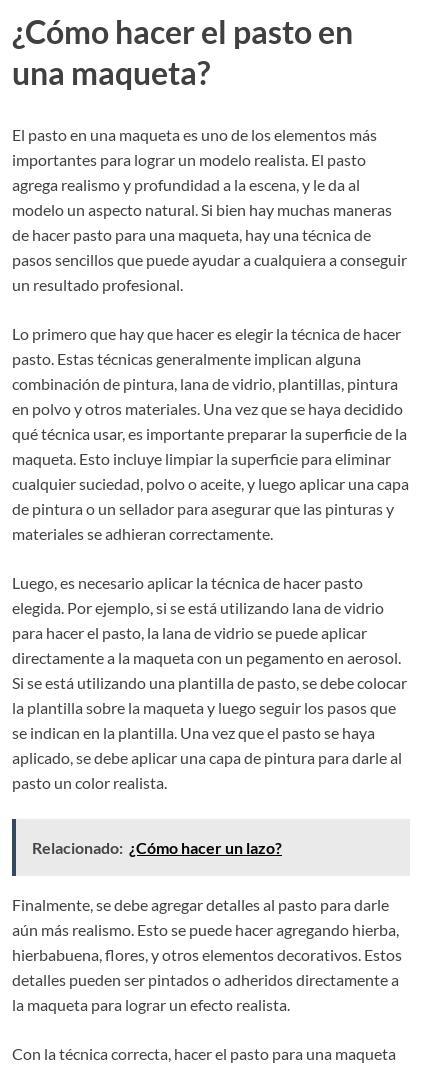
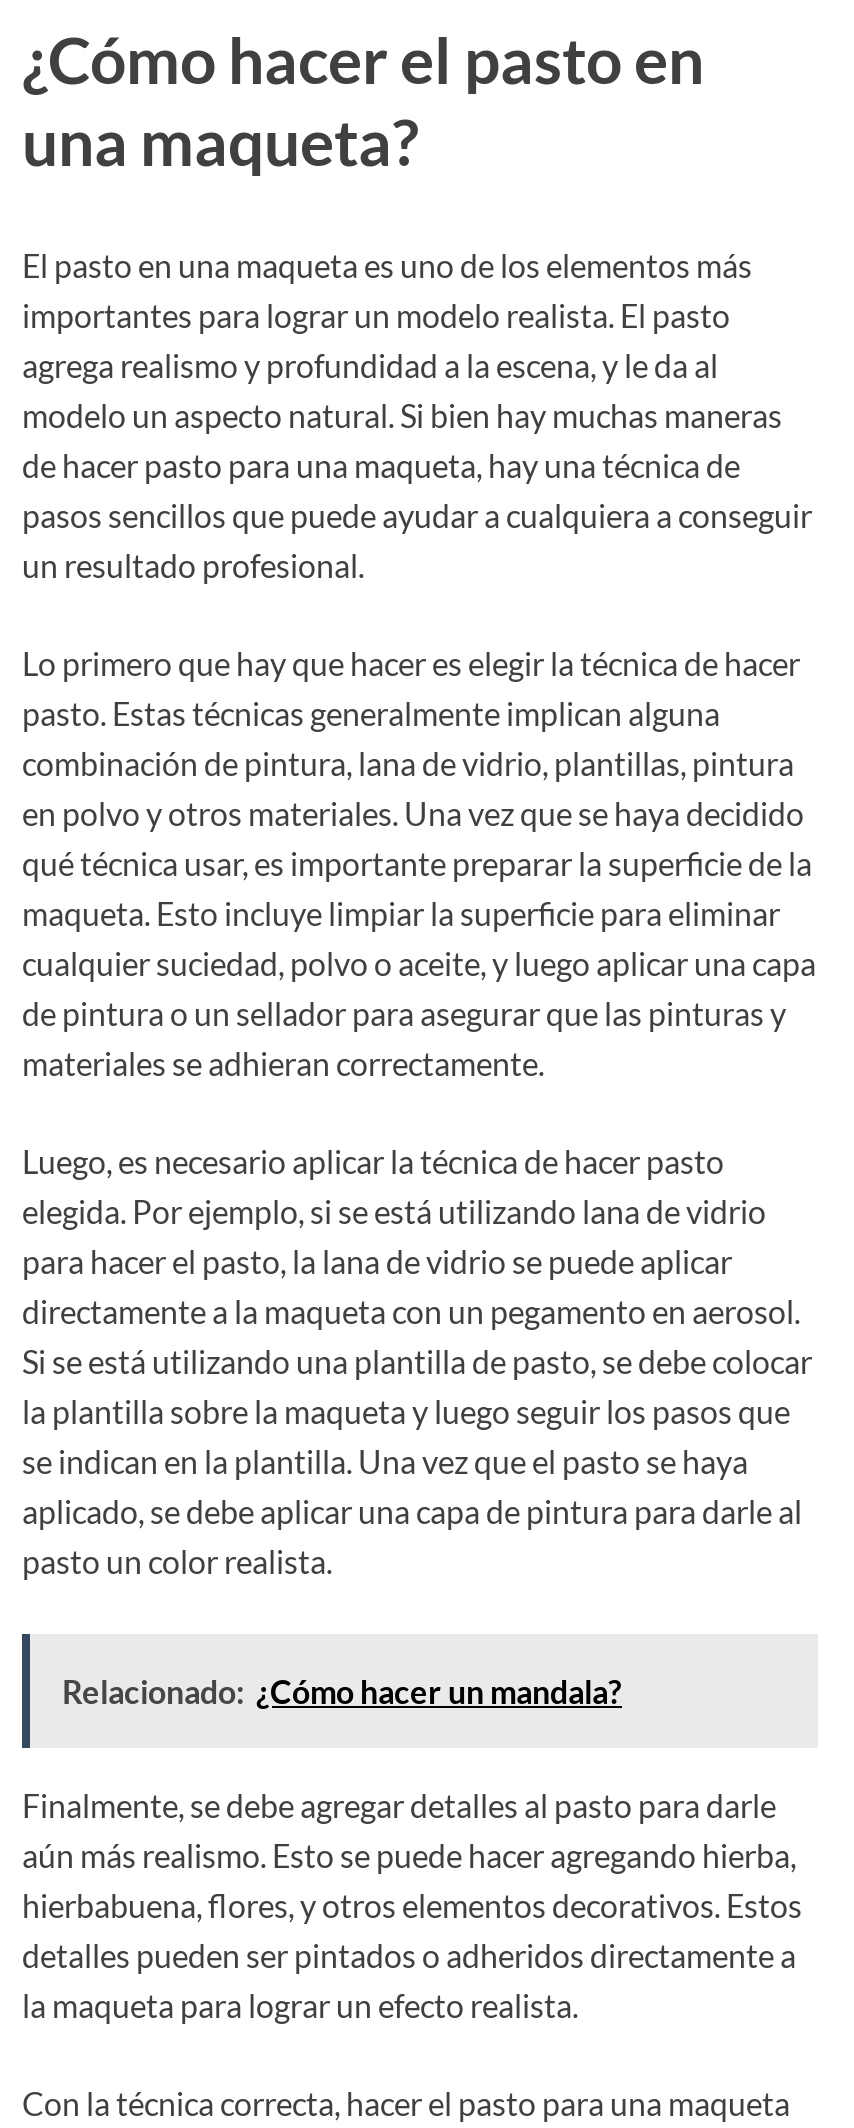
[32,838,282,857] Relacionado: ¿Cómo hacer un lazo? -> [62,1672,622,1710] Relacionado: ¿Cómo hacer un mandala?

